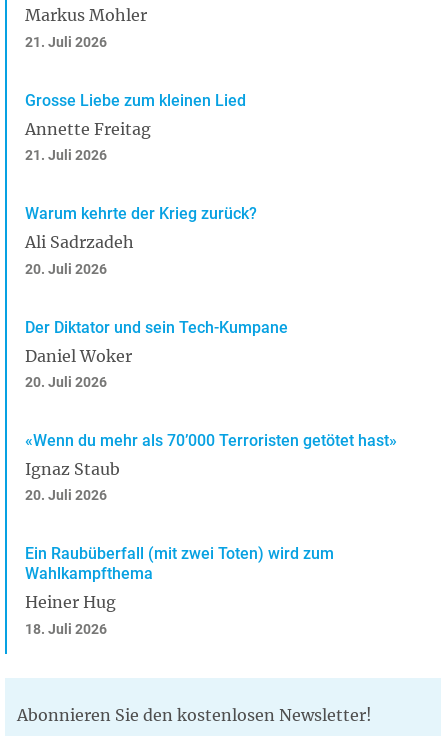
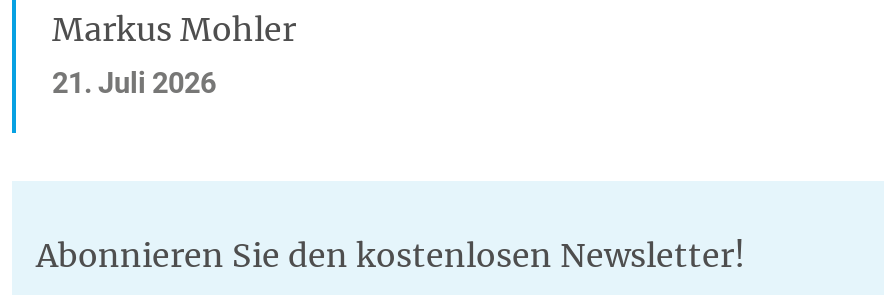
[25,91,397,638] Grosse Liebe zum kleinen Lied | Annette Freitag | 21. Juli 2026 | Warum kehrte der Krieg zurück? | Ali Sadrzadeh | 20. Juli 2026 | Der Diktator und sein Tech-Kumpane | Daniel Woker | 20. Juli 2026 | «Wenn du mehr als 70’000 Terroristen getötet hast» | Ignaz Staub | 20. Juli 2026 | Ein Raubüberfall (mit zwei Toten) wird zum | Wahlkampfthema | Heiner Hug | 18. Juli 2026 -> none

